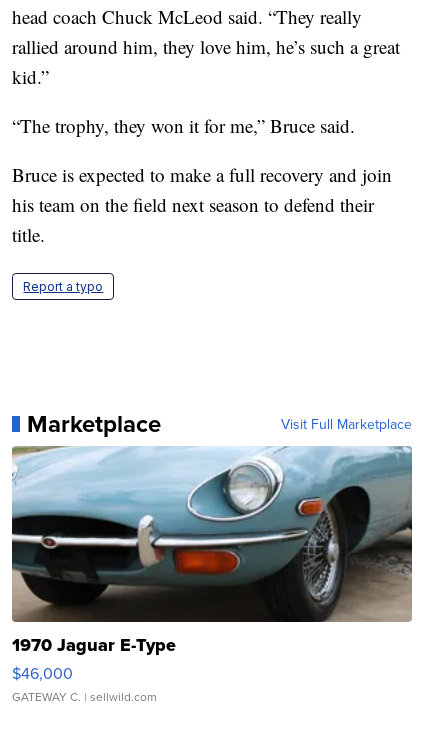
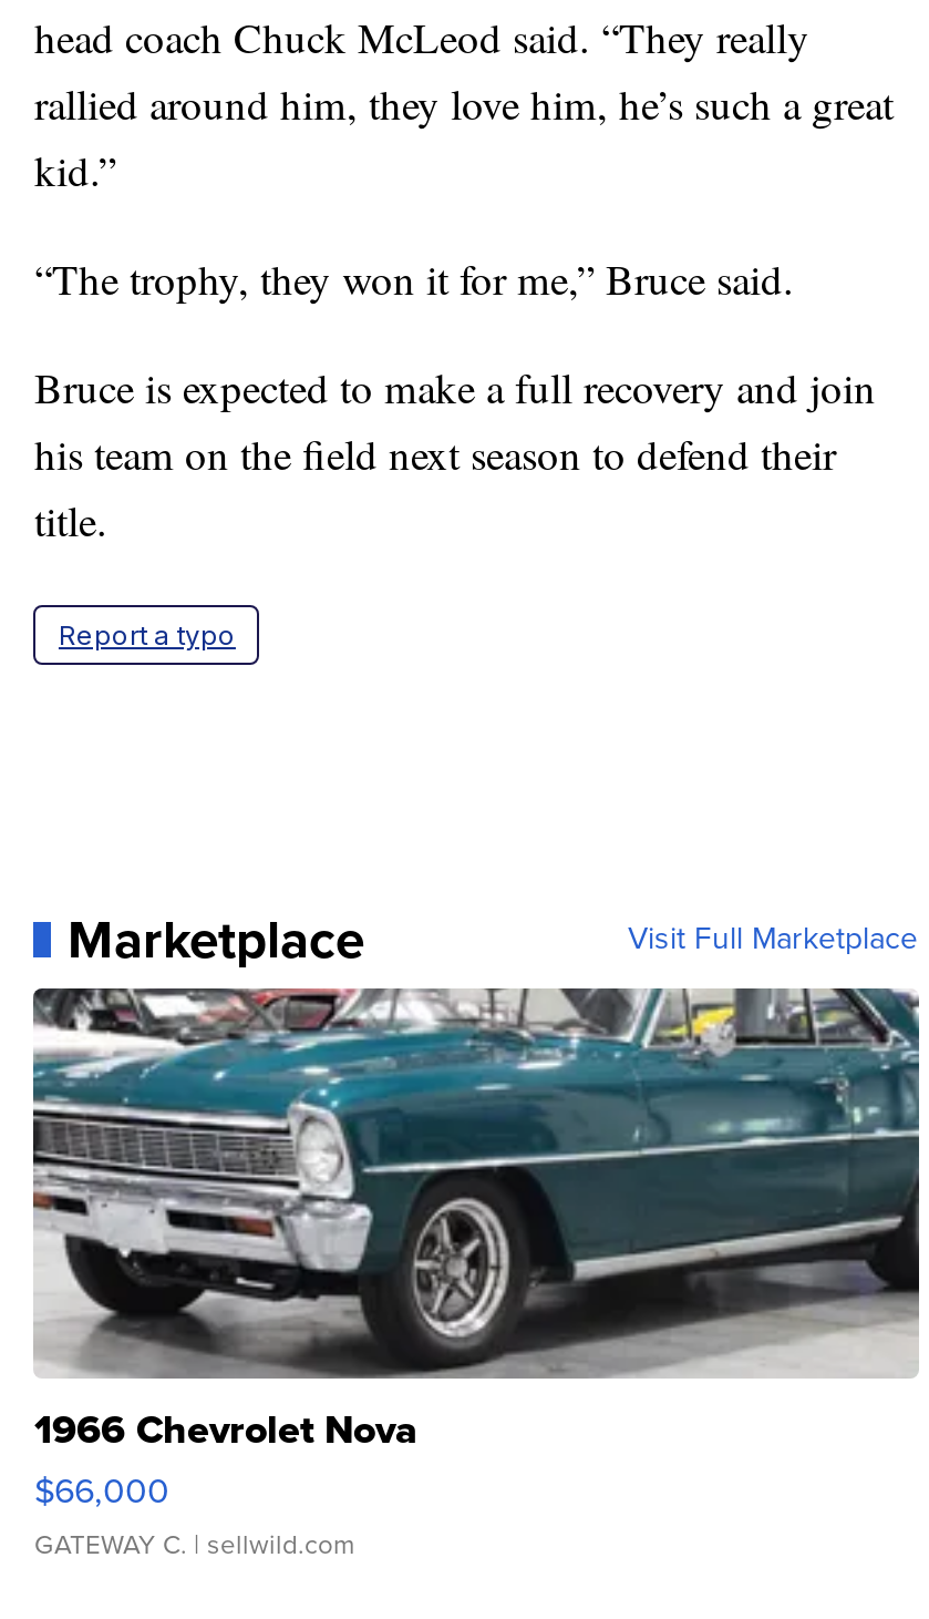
[11,446,412,684] [image] | 1970 Jaguar E-Type | $46,000 -> [33,986,919,1516] [image] | 1966 Chevrolet Nova | $66,000

